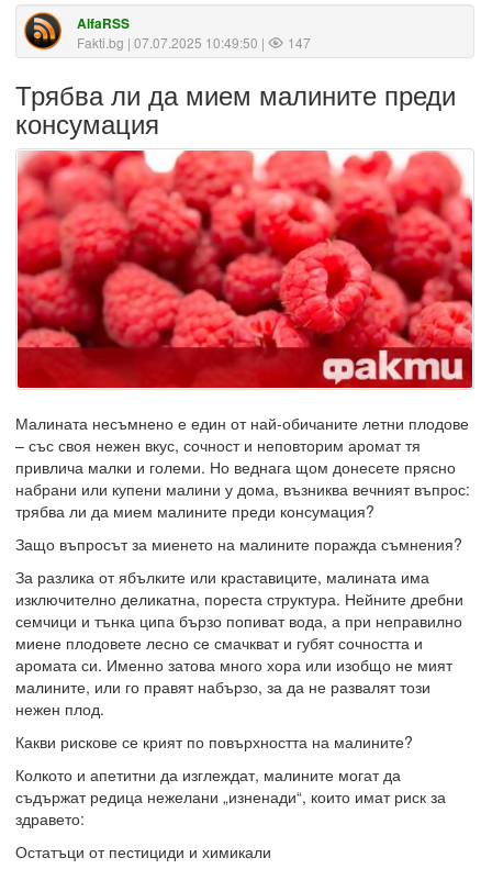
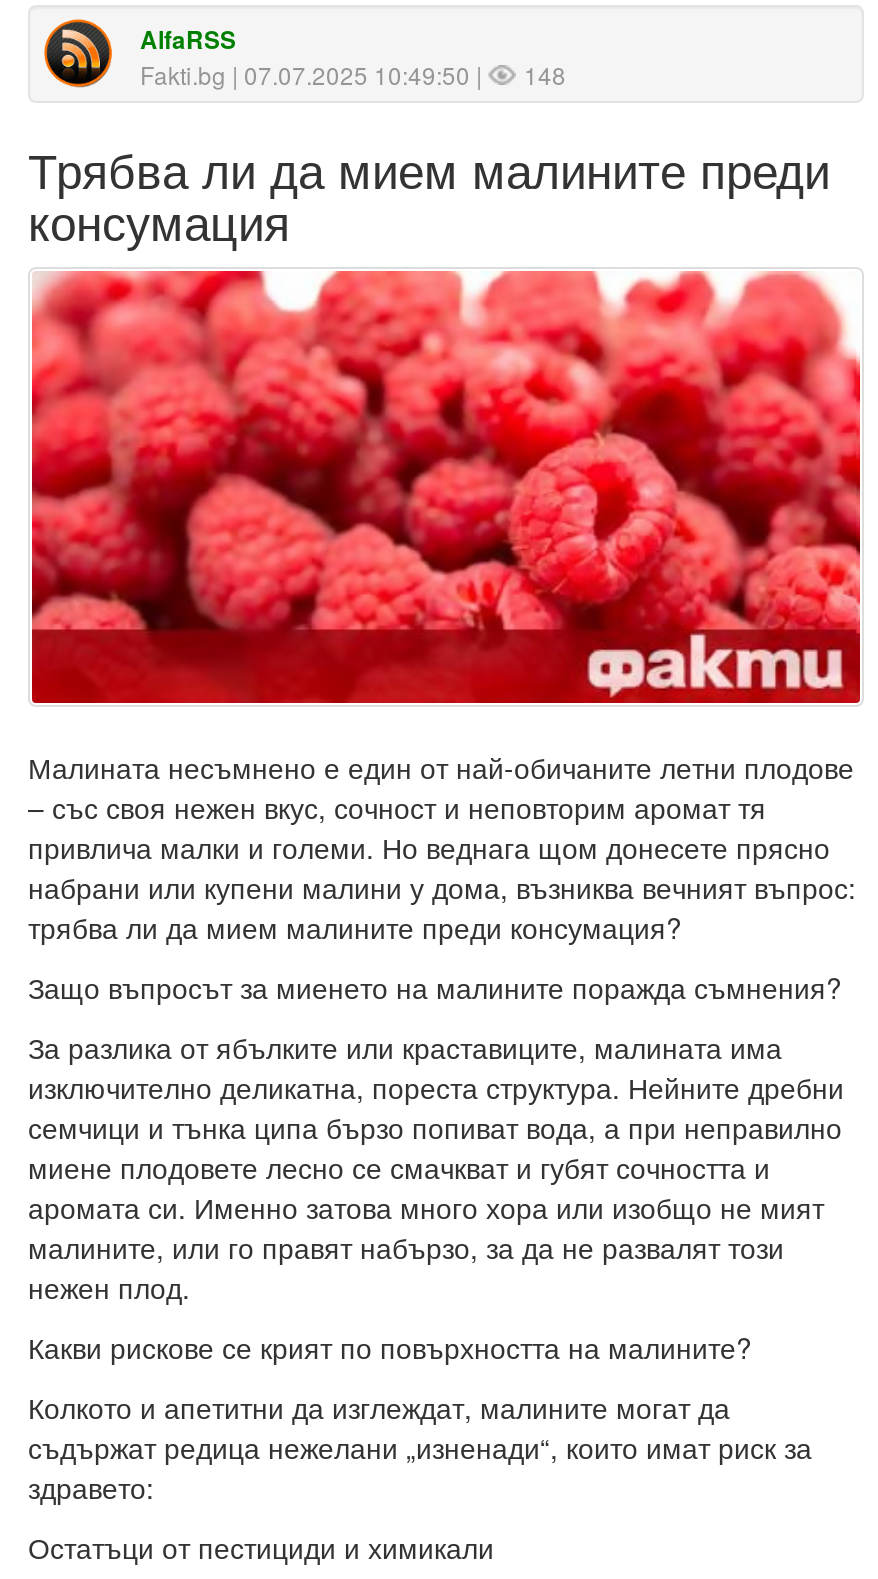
[288,33,311,52] 147 -> [524,57,566,91] 148

